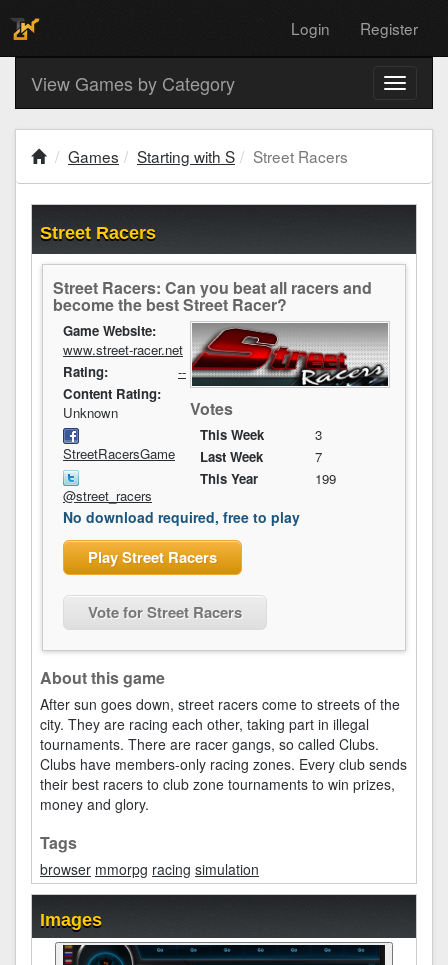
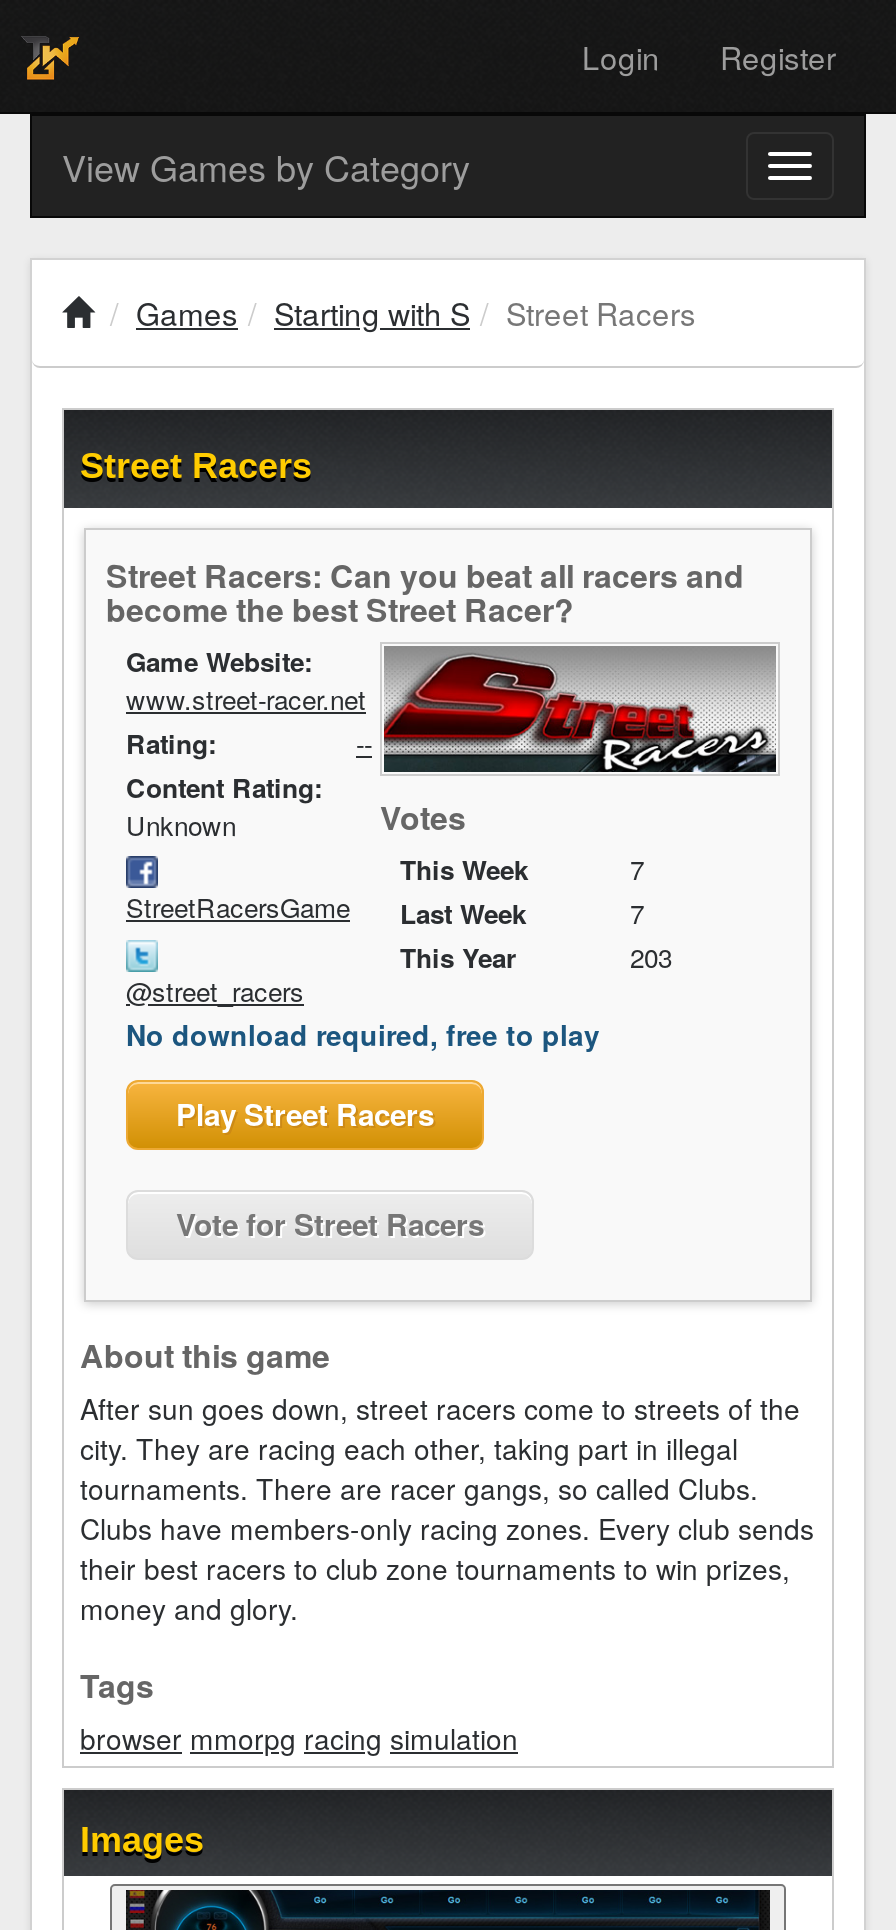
[315,425,322,444] 3 -> [630,850,644,888] 7
[315,469,336,488] 199 -> [630,938,672,976] 203

